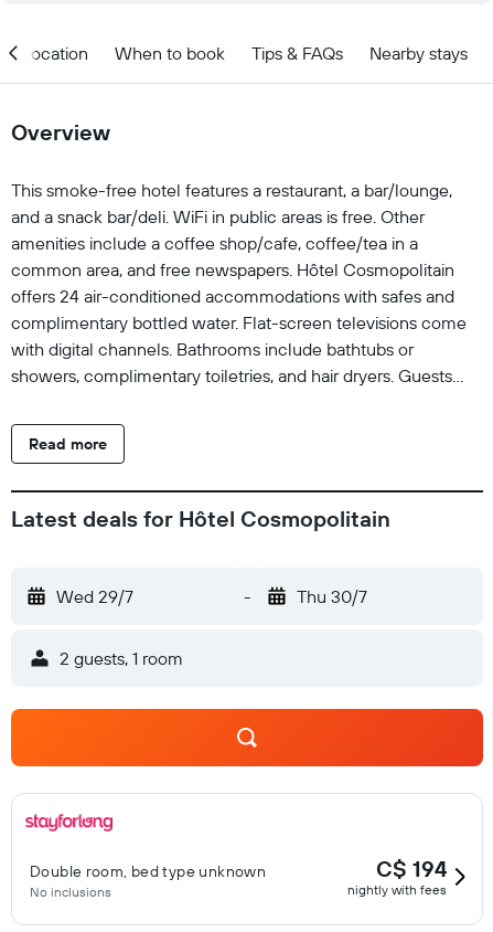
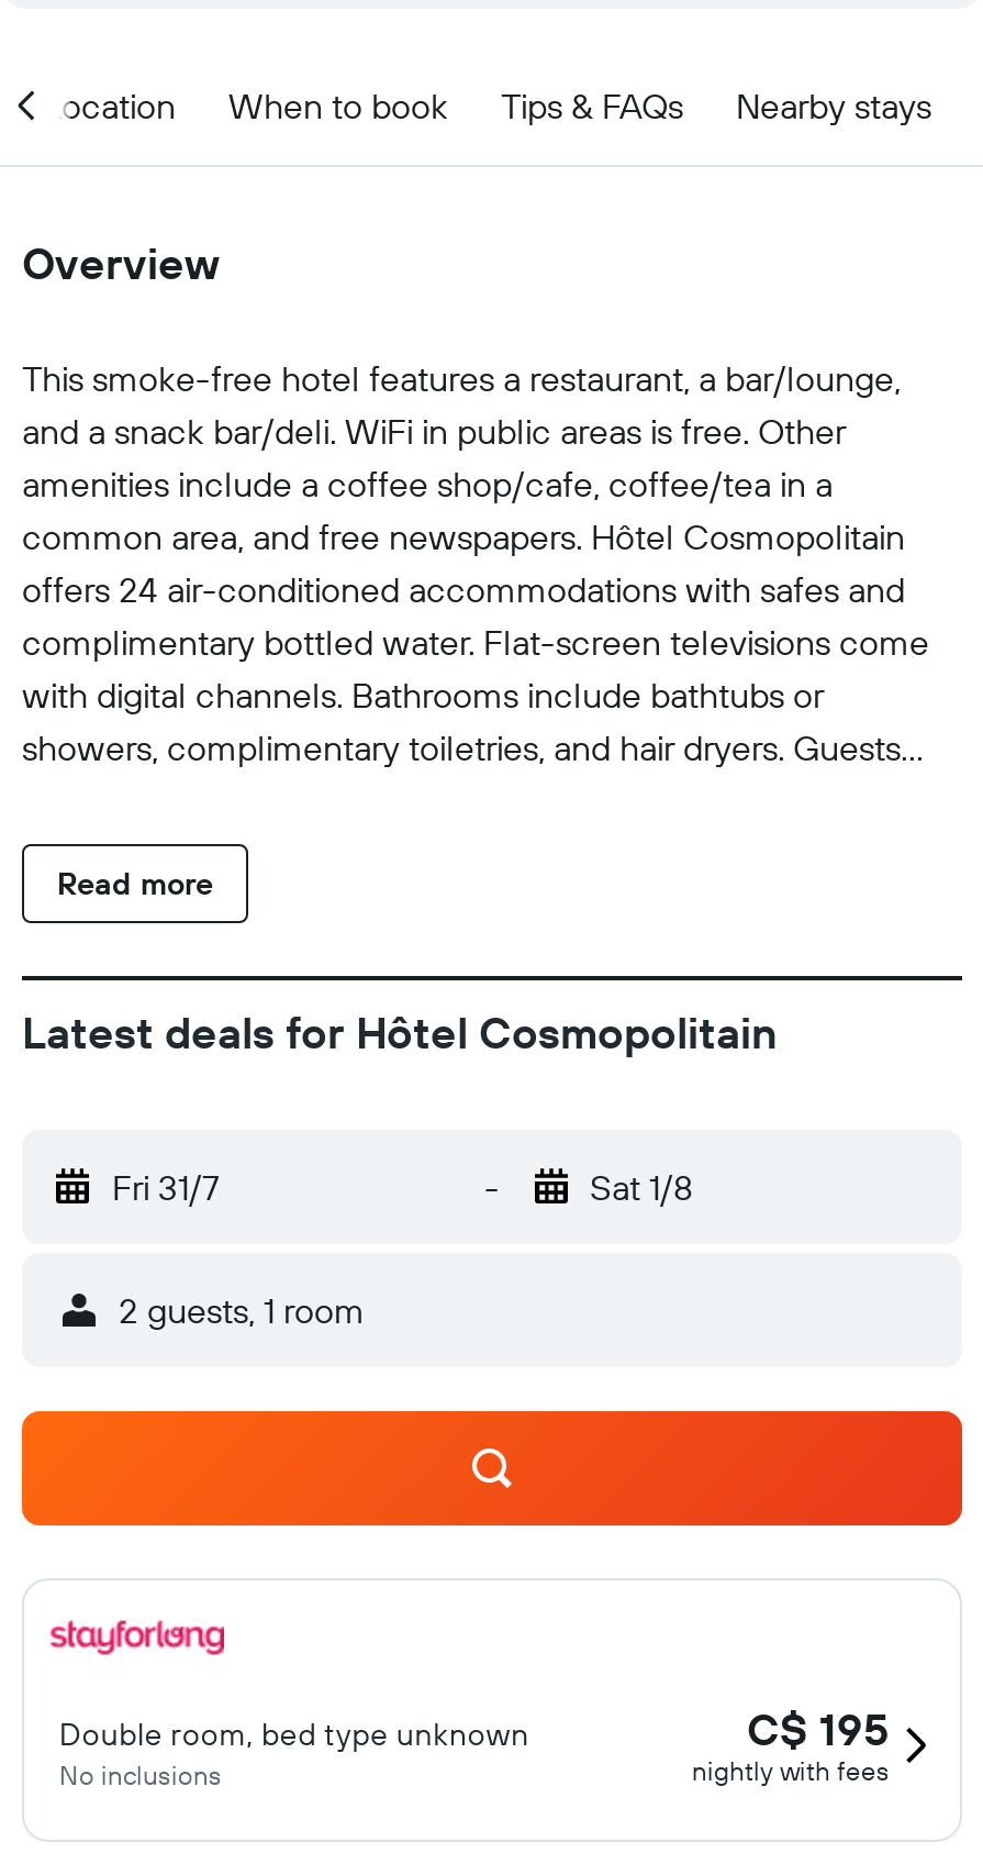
[56,585,133,607] Wed 29/7 -> [112,1165,220,1209] Fri 31/7
[296,585,367,607] Thu 30/7 -> [590,1165,693,1209] Sat 1/8
[376,855,447,882] C$ 194 -> [747,1701,890,1756] C$ 195

